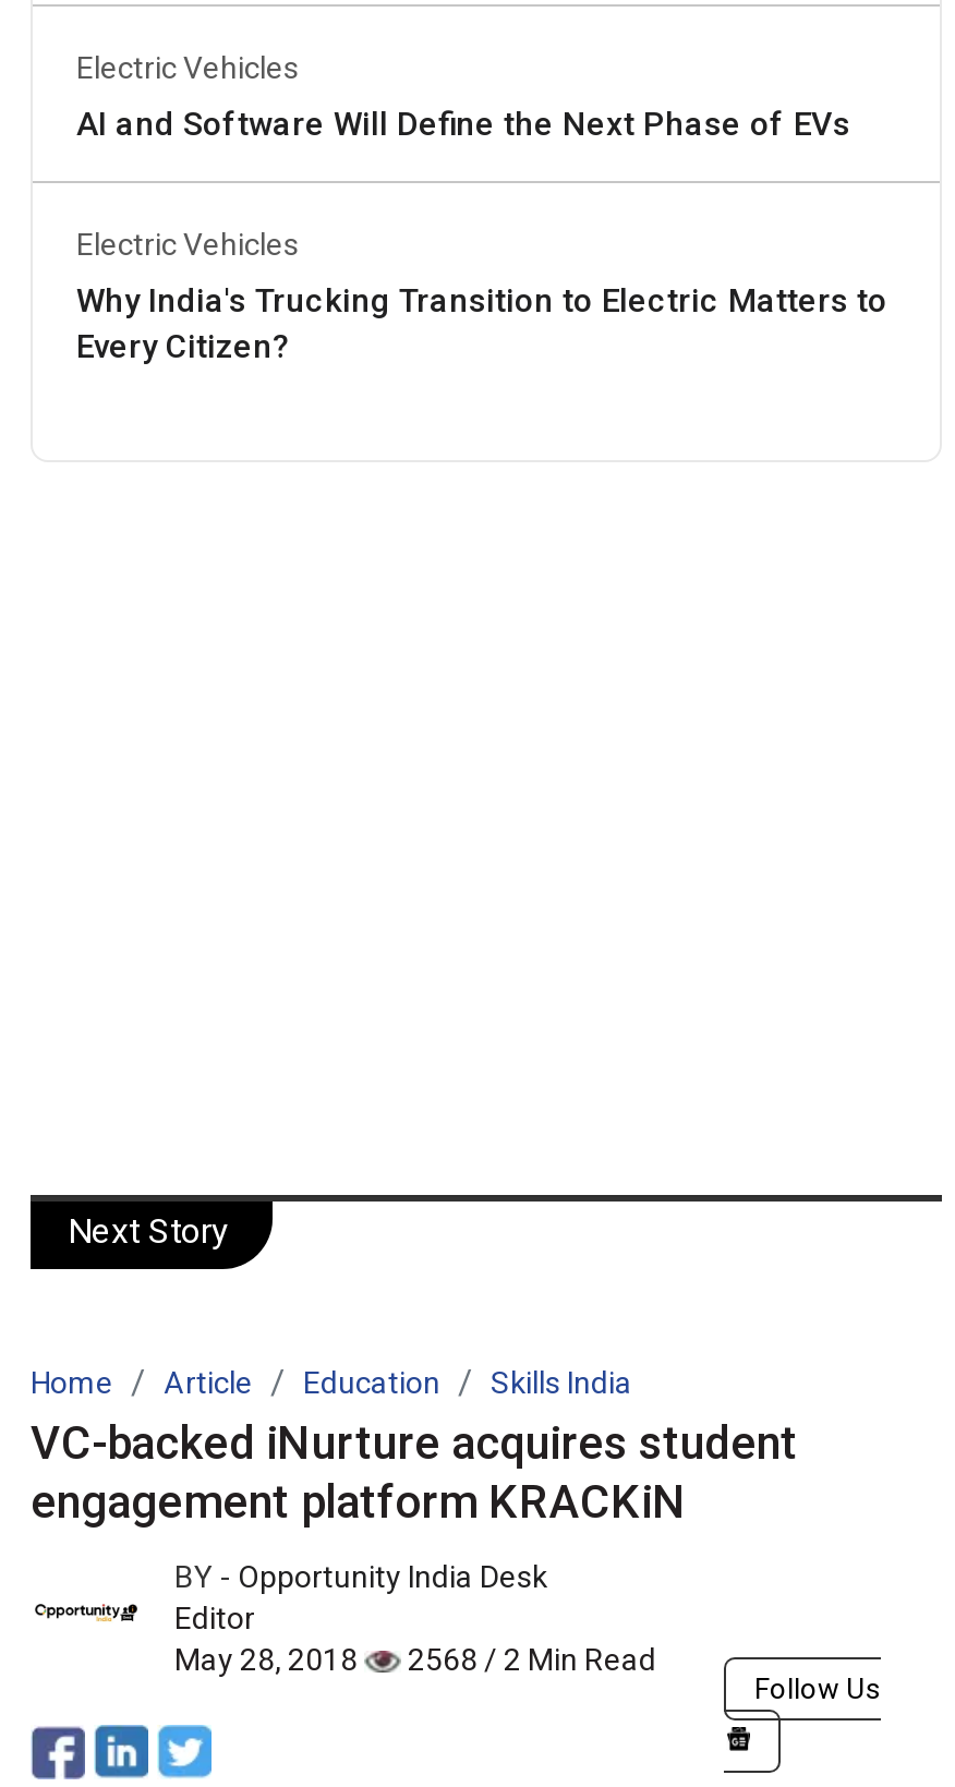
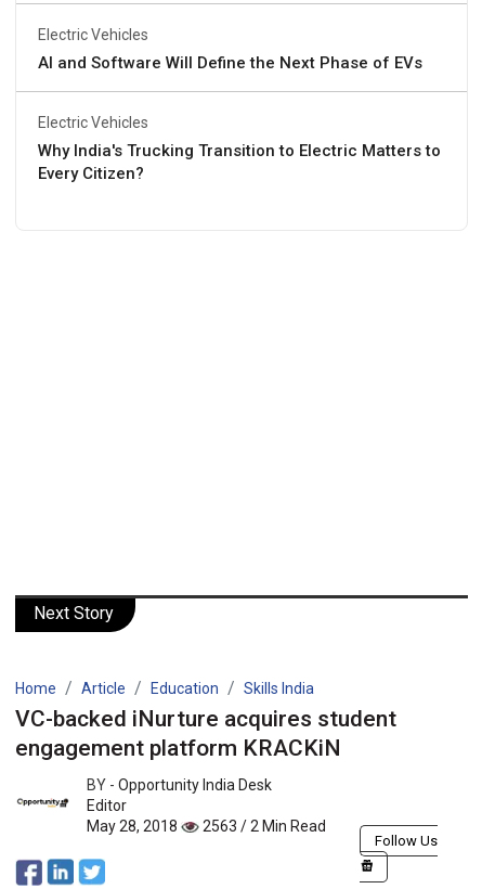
[174,1642,656,1677] May 28, 2018 2568 / 2 Min Read -> [87,818,326,835] May 28, 2018 2563 / 2 Min Read

